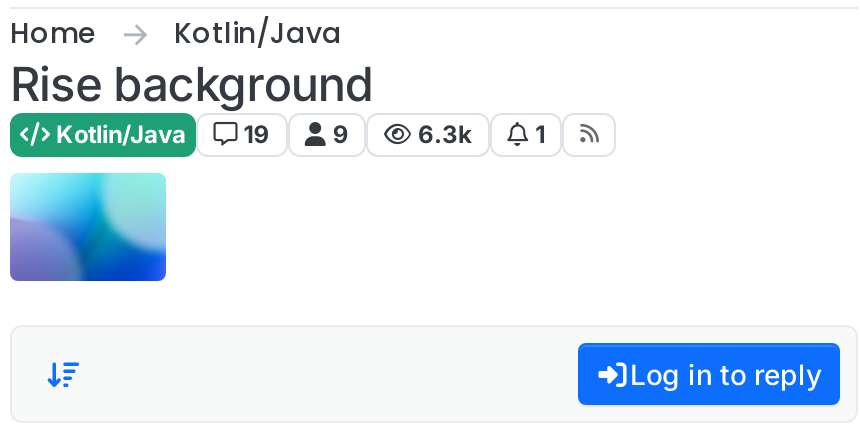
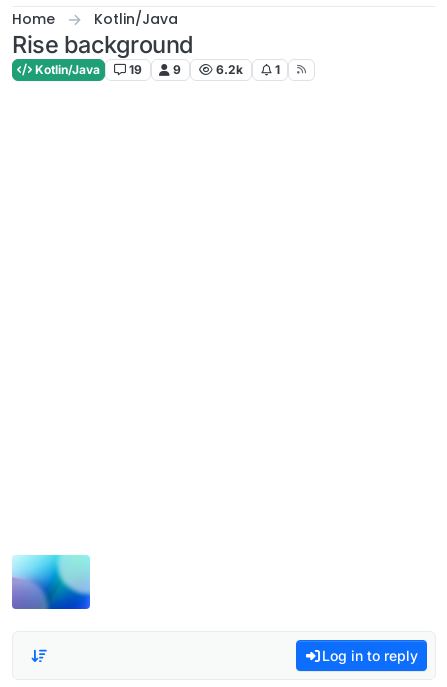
[418,119,472,149] 6.3k -> [216,62,243,77] 6.2k

